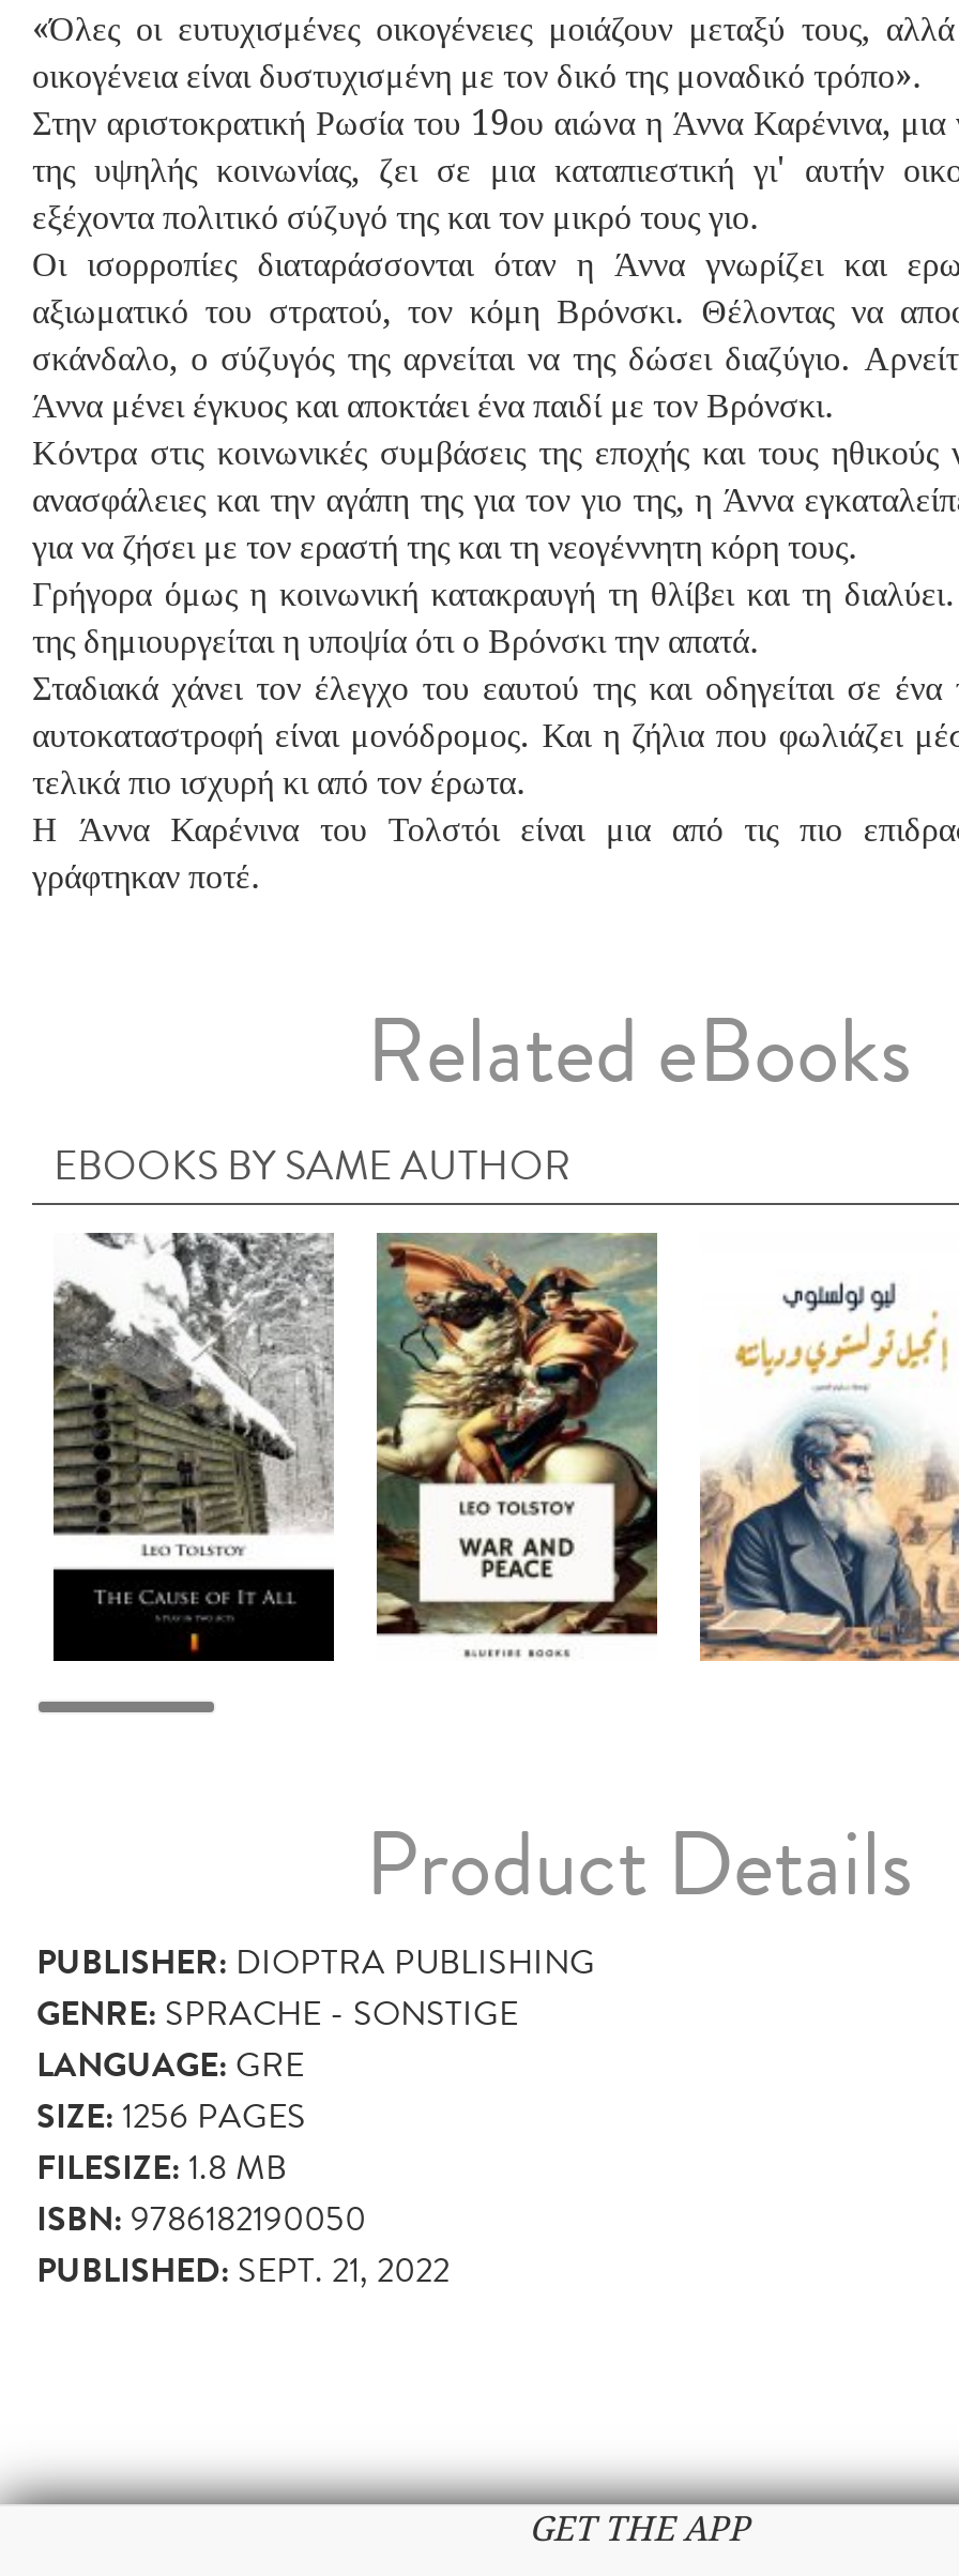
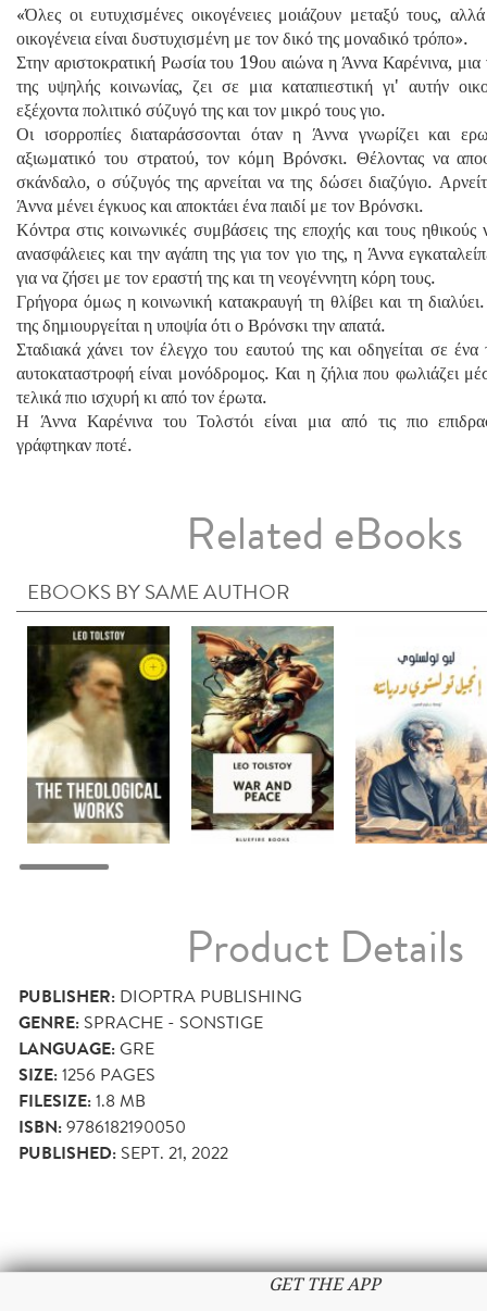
[51,1231,334,1663] [image] -> [26,625,171,844] [image]

